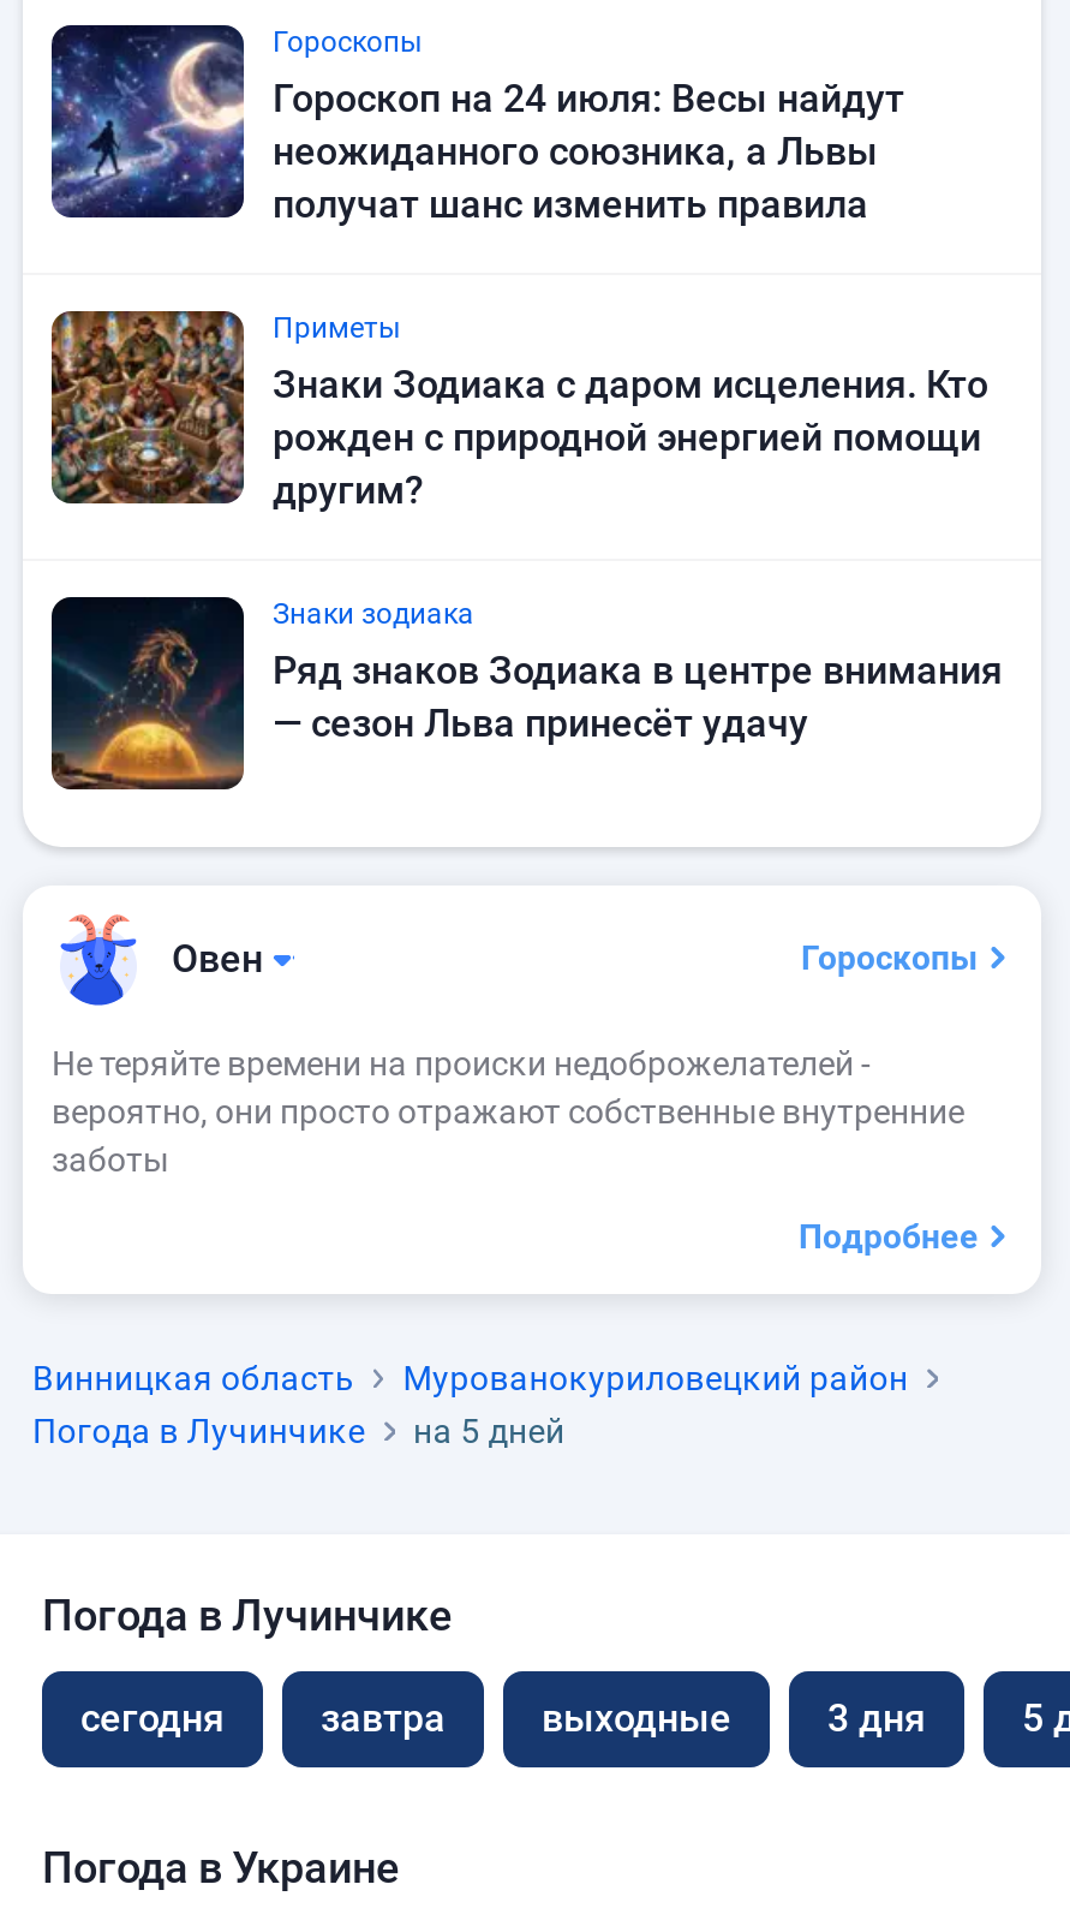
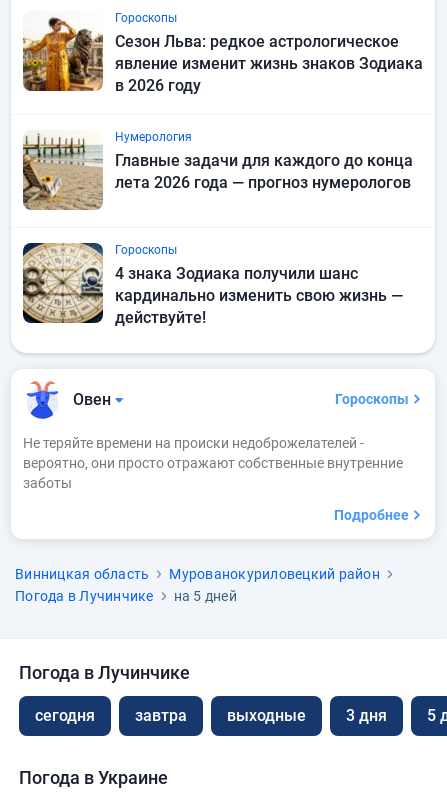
[49,23,904,228] [image] | Гороскоп на 24 июля: Весы найдут | неожиданного союзника, а Львы | получат шанс изменить правила -> [22,11,423,95] [image] | Сезон Льва: редкое астрологическое | явление изменит жизнь знаков Зодиака | в 2026 году
[49,309,988,514] [image] | Приметы | Знаки Зодиака с даром исцеления. Кто | рожден с природной энергией помощи | другим? -> [22,130,413,211] [image] | Нумерология | Главные задачи для каждого до конца | лета 2026 года — прогноз нумерологов
[49,583,1003,792] [image] | Знаки зодиака | Ряд знаков Зодиака в центре внимания | — сезон Льва принесёт удачу -> [22,242,403,329] [image] | Гороскопы | 4 знака Зодиака получили шанс | кардинально изменить свою жизнь — | действуйте!

